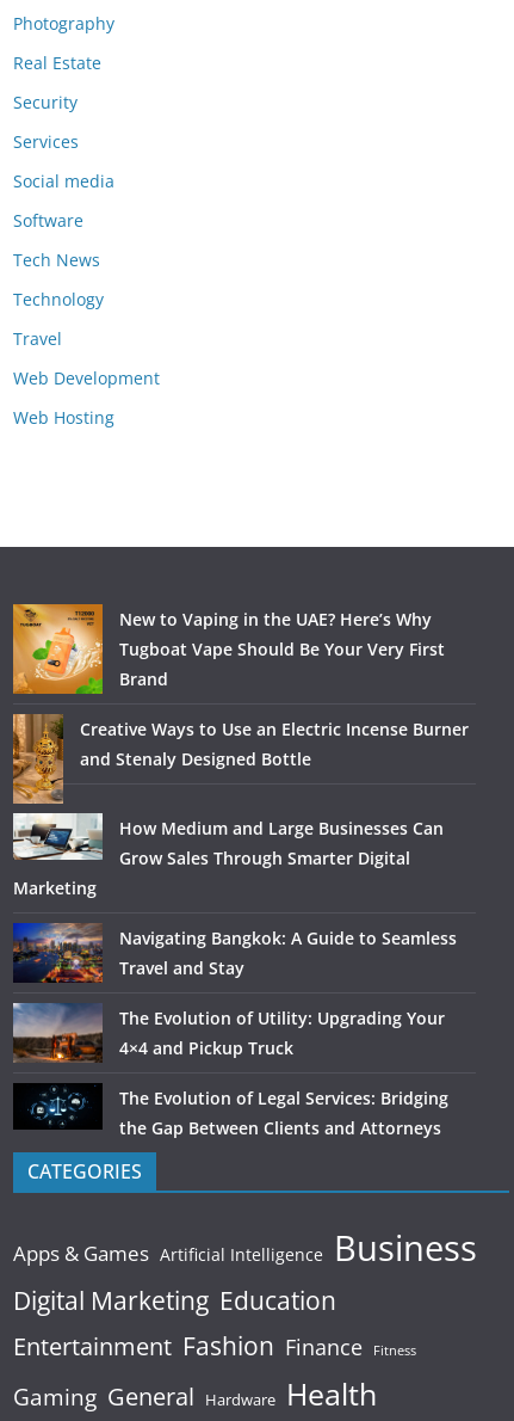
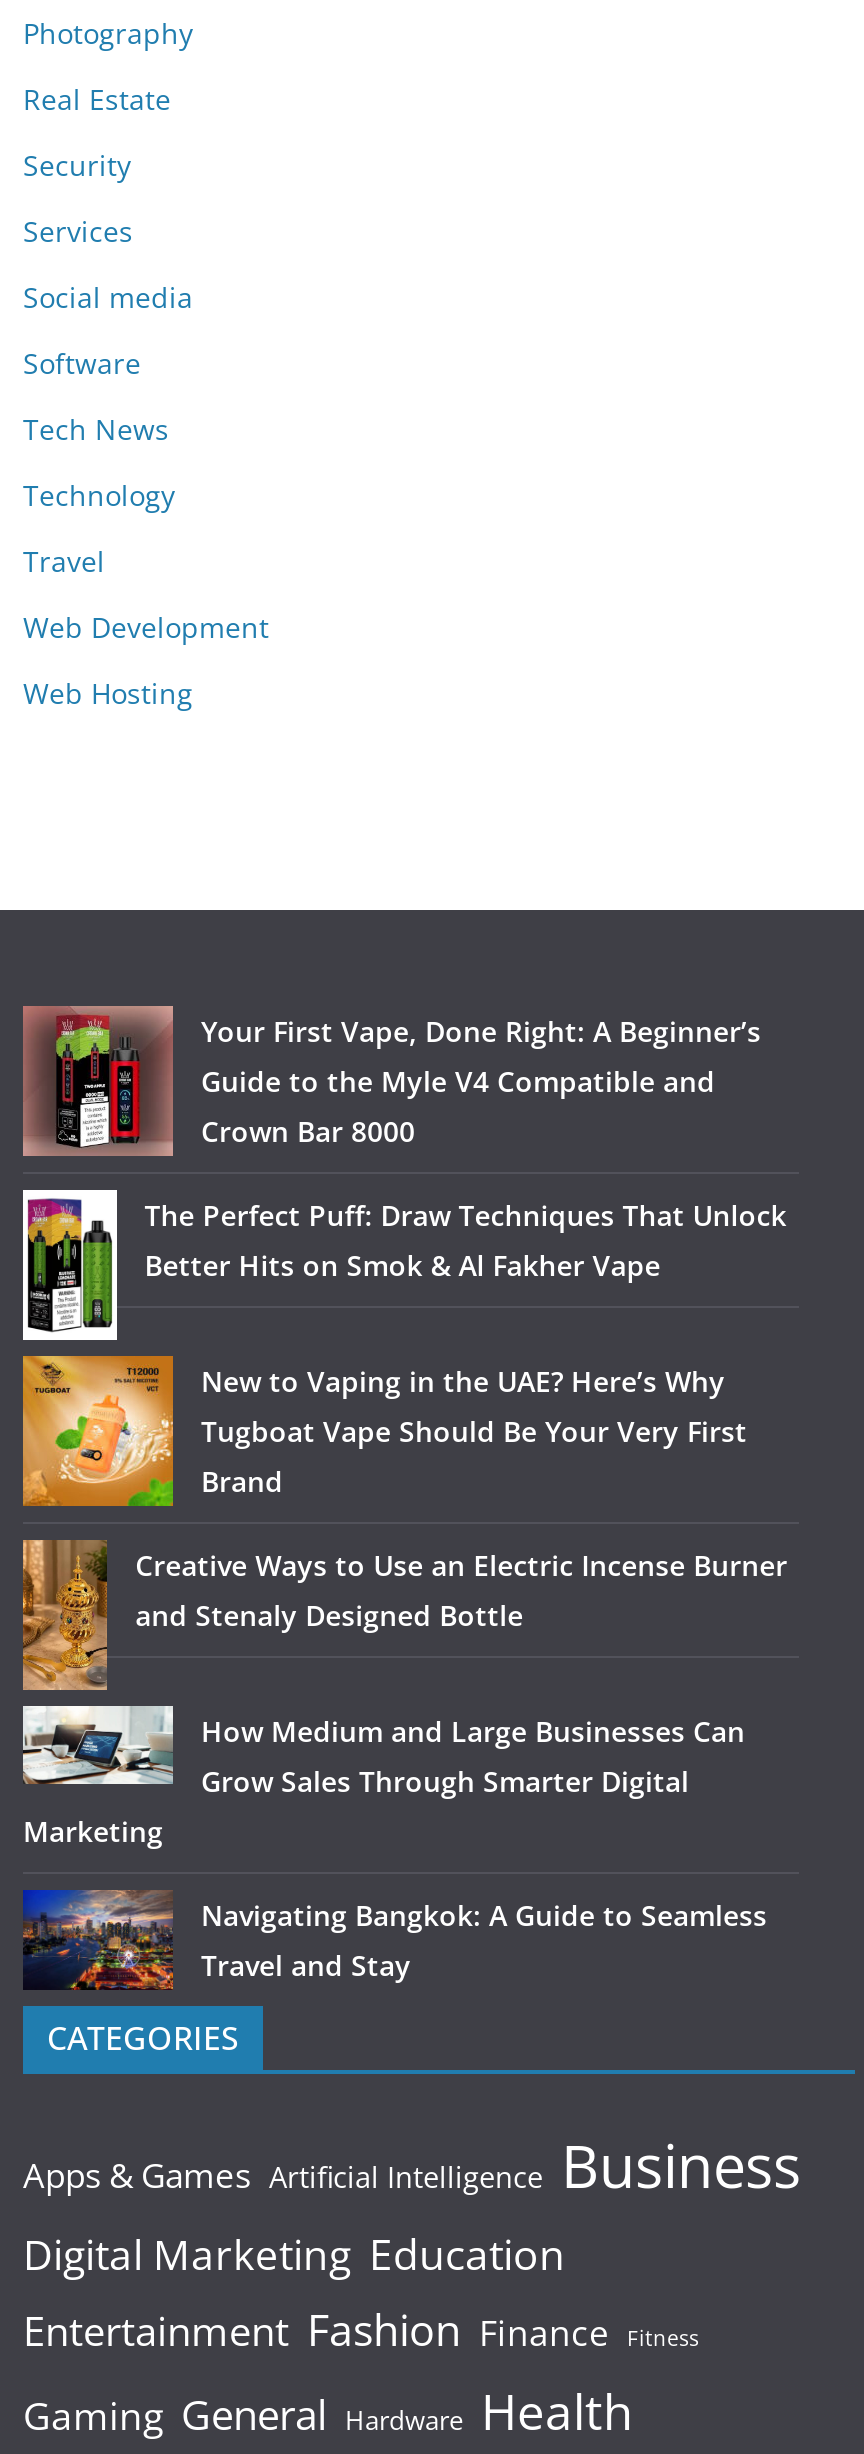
none -> [21,1004,786,1283] [image] | Your First Vape, Done Right: A Beginner’s | Guide to the Myle V4 Compatible and | Crown Bar 8000 | The Perfect Puff: Draw Techniques That Unlock | Better Hits on Smok & Al Fakher Vape
none -> [21,1188,119,1342] [image]
moved [12,603,469,979] -> [21,1354,787,1983]: [image] | New to Vaping in the UAE? Here’s Why | Tugboat Vape Should Be Your Very First | ... | Navigating Bangkok: A Guide to Seamless | Travel and Stay
[12,994,448,1139] [image] | The Evolution of Utility: Upgrading Your | 4×4 and Pickup Truck | The Evolution of Legal Services: Bridging | the Gap Between Clients and Attorneys -> none
[13,1083,103,1130] [image] -> none

